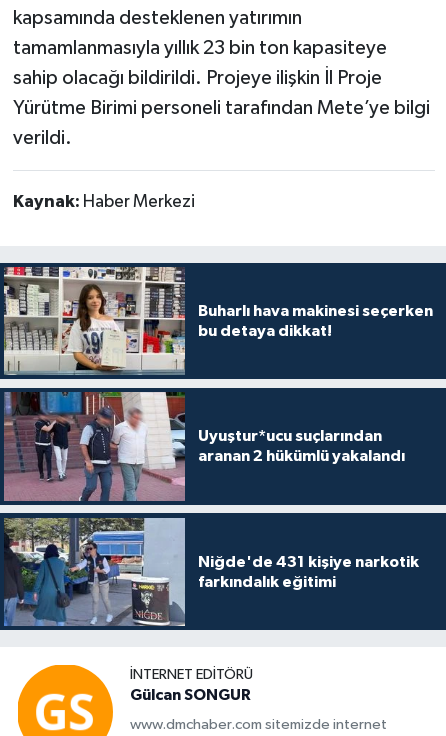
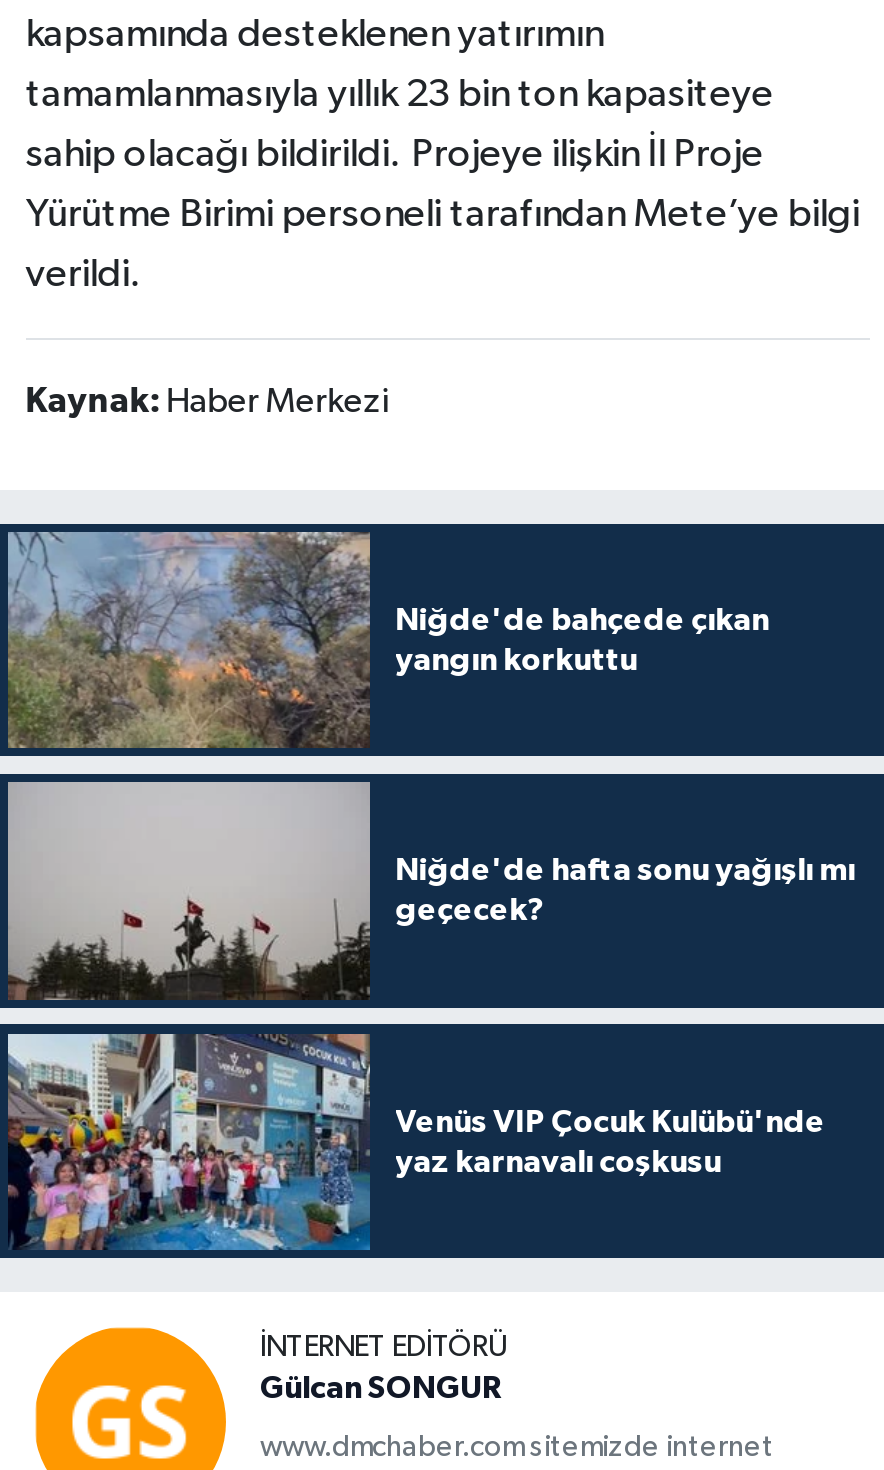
[3,266,433,376] [image] | Buharlı hava makinesi seçerken | bu detaya dikkat! -> [6,530,769,748] [image] | Niğde'de bahçede çıkan | yangın korkuttu
[4,392,405,502] [image] | Uyuştur*ucu suçlarından | aranan 2 hükümlü yakalandı -> [8,780,855,1000] [image] | Niğde'de hafta sonu yağışlı mı | geçecek?
[3,517,419,627] [image] | Niğde'de 431 kişiye narkotik | farkındalık eğitimi -> [6,1032,825,1250] [image] | Venüs VIP Çocuk Kulübü'nde | yaz karnavalı coşkusu

